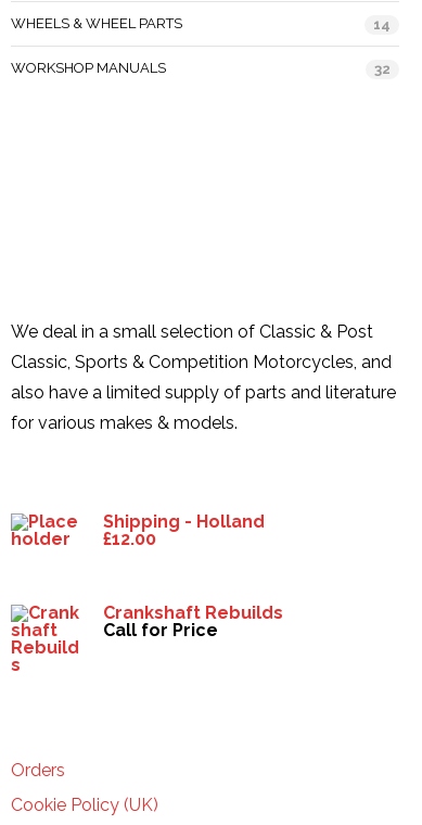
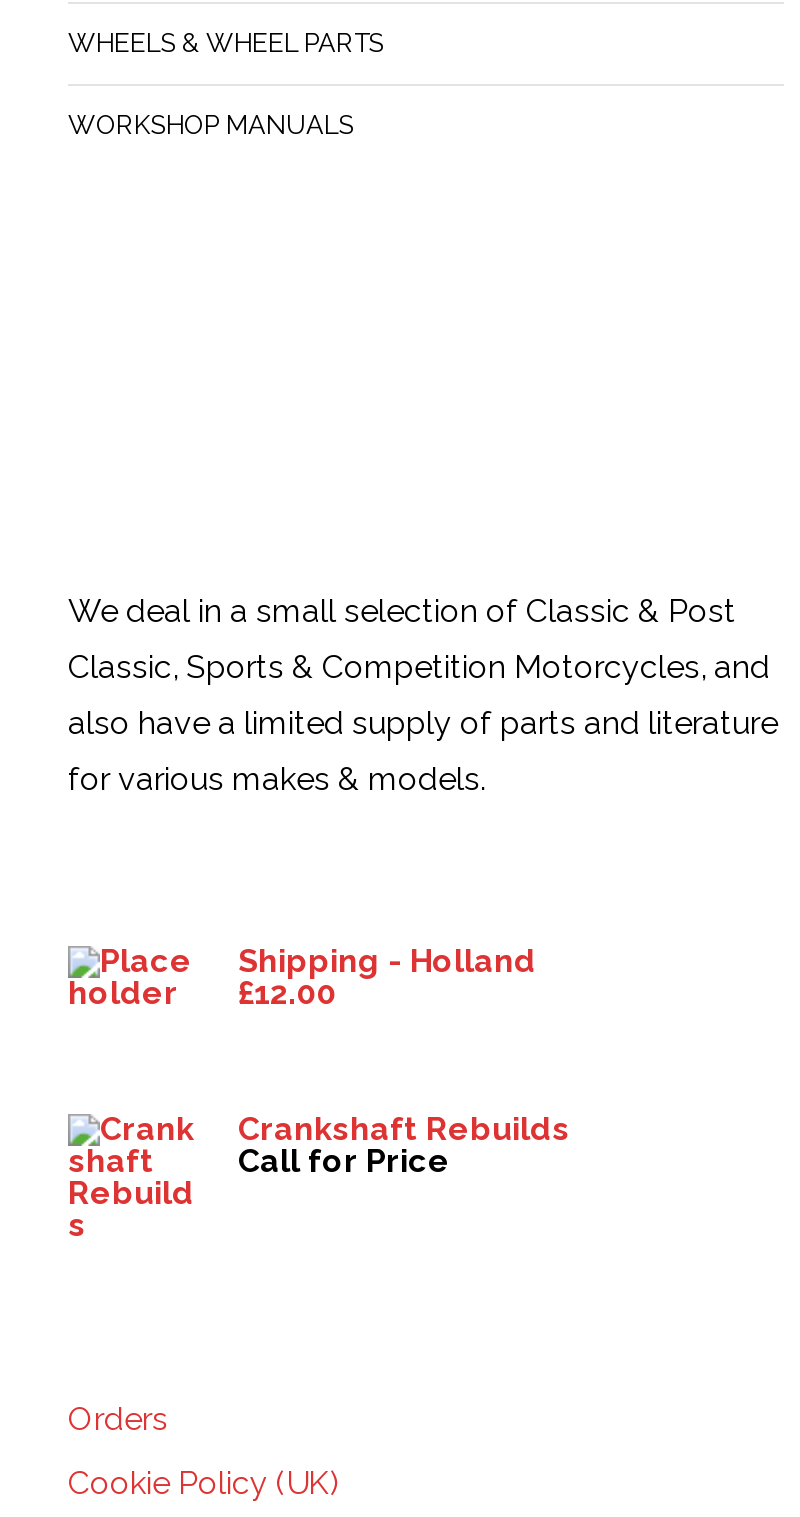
[373,16,391,33] 14 -> none
[374,61,391,77] 32 -> none

